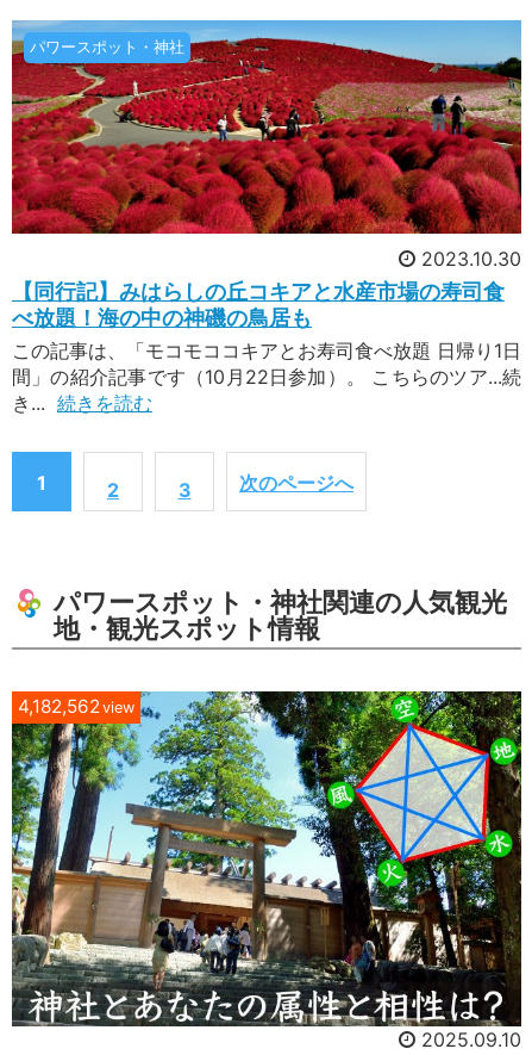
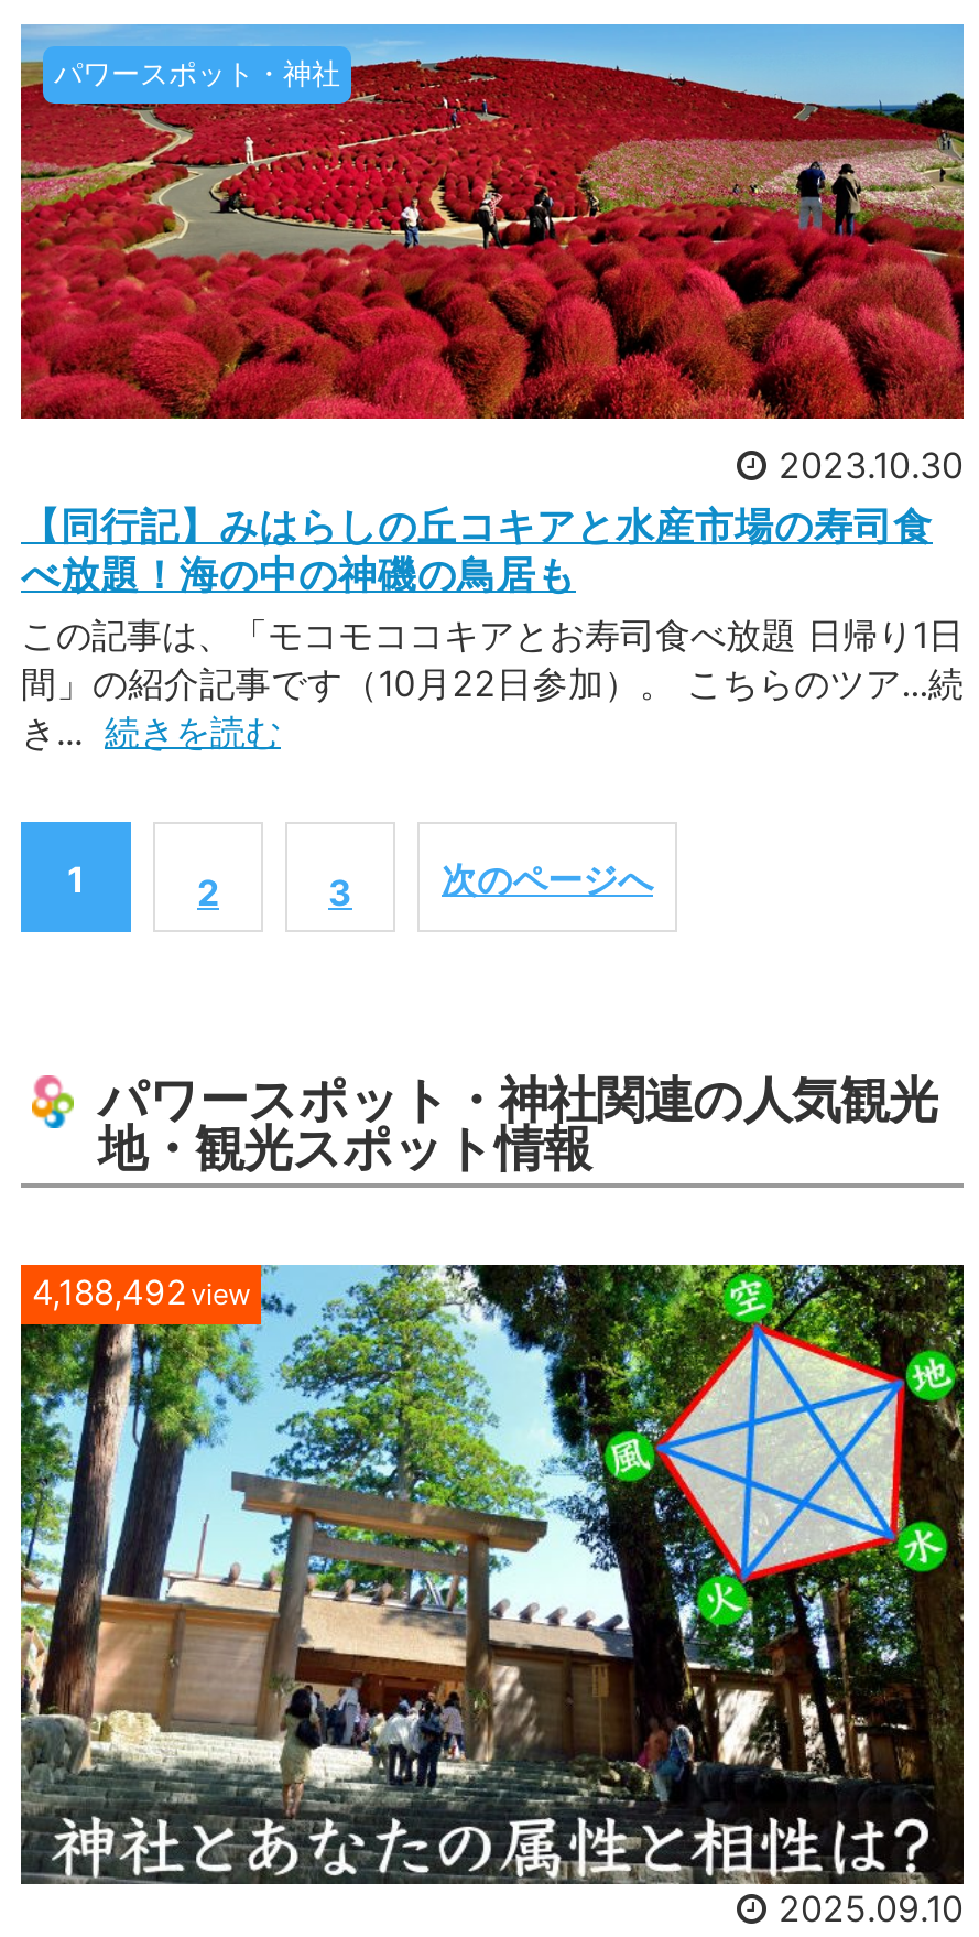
[18,695,134,718] 4,182,562 view -> [32,1272,250,1313] 4,188,492 view

